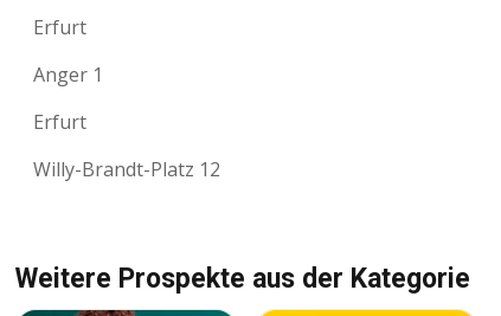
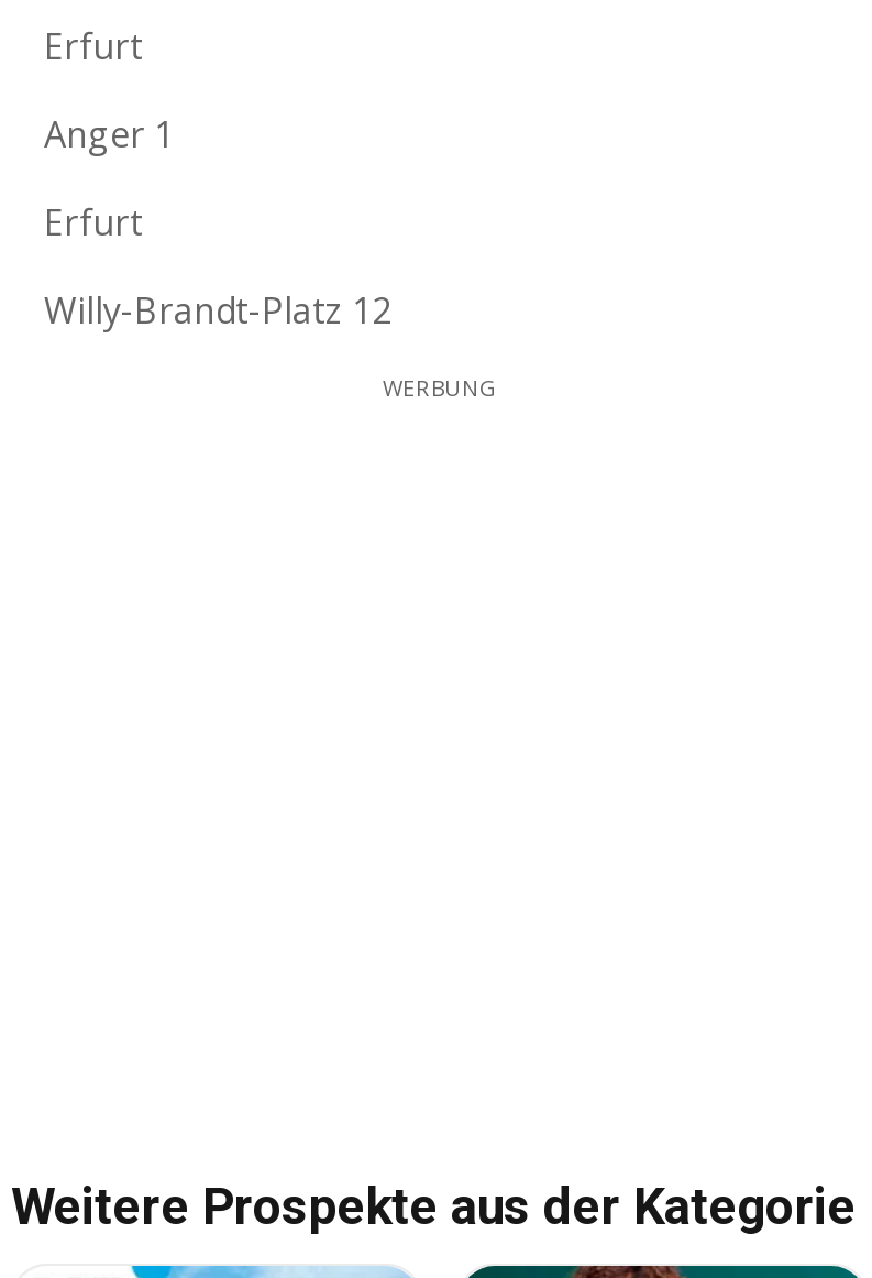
none -> [383,372,497,403] WERBUNG

